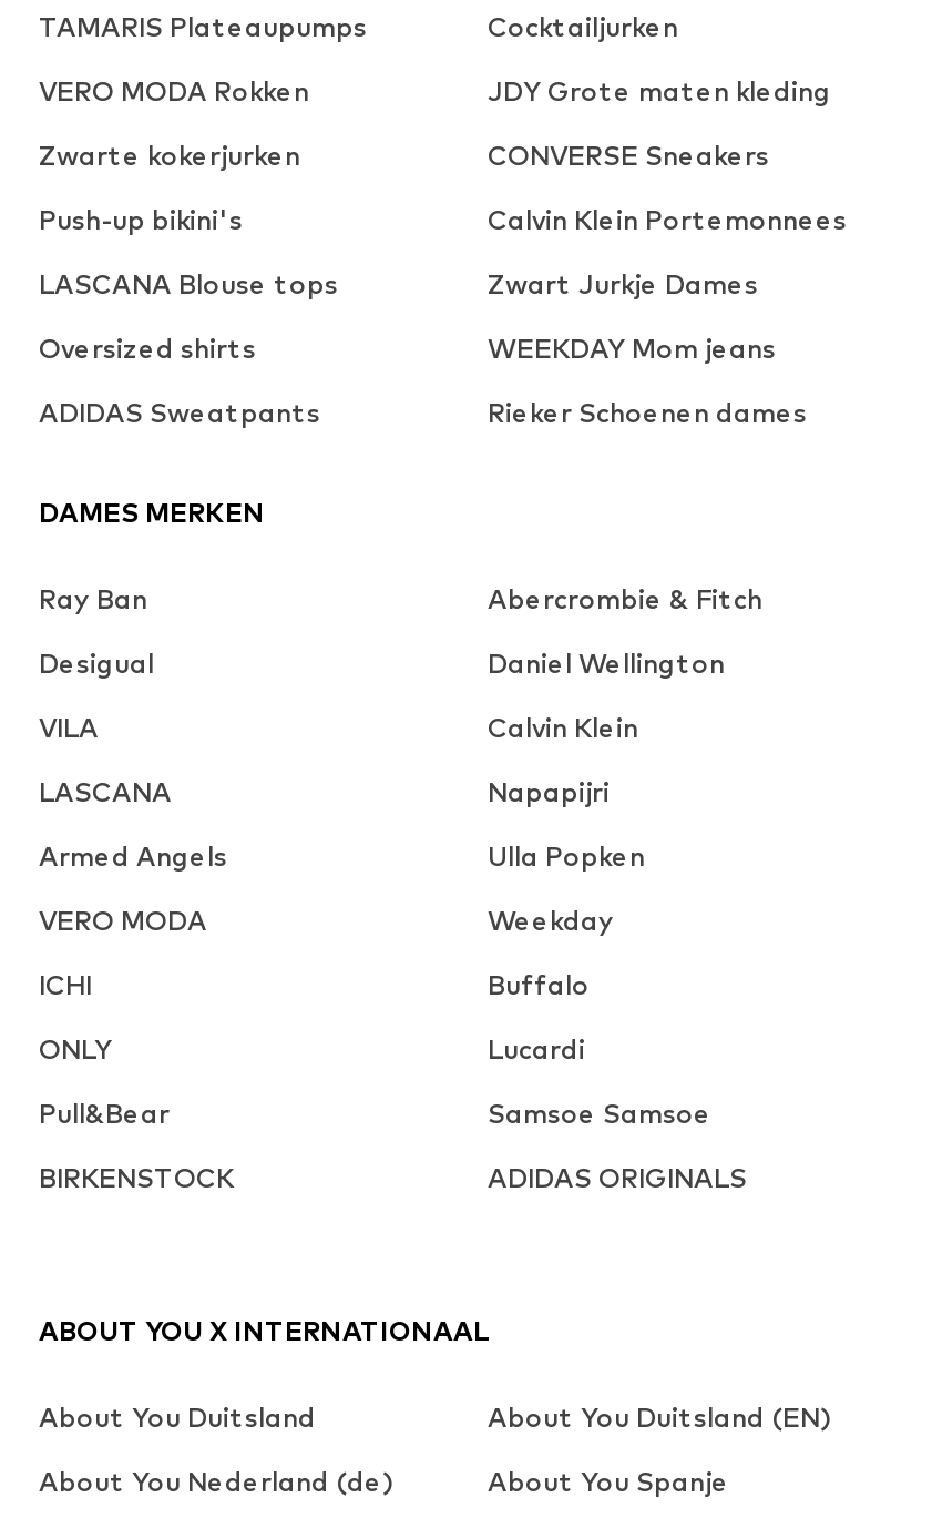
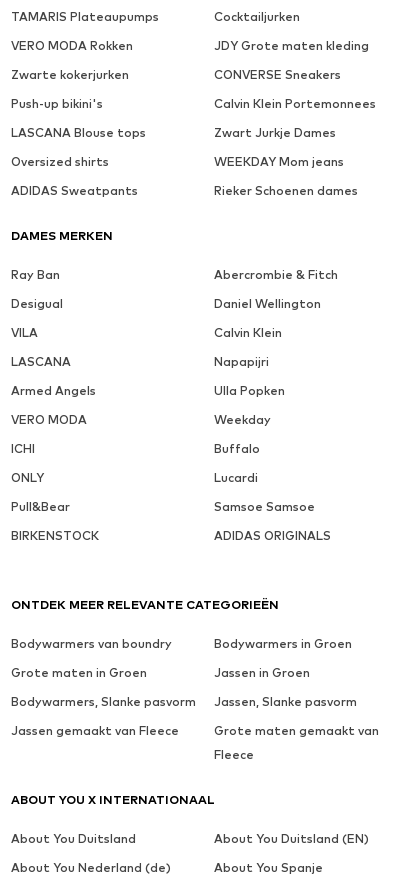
none -> [11,597,378,762] ONTDEK MEER RELEVANTE CATEGORIEËN | Bodywarmers van boundry | Bodywarmers in Groen | Grote maten in Groen | Jassen in Groen | Bodywarmers, Slanke pasvorm | Jassen, Slanke pasvorm | Jassen gemaakt van Fleece | Grote maten gemaakt van | Fleece

